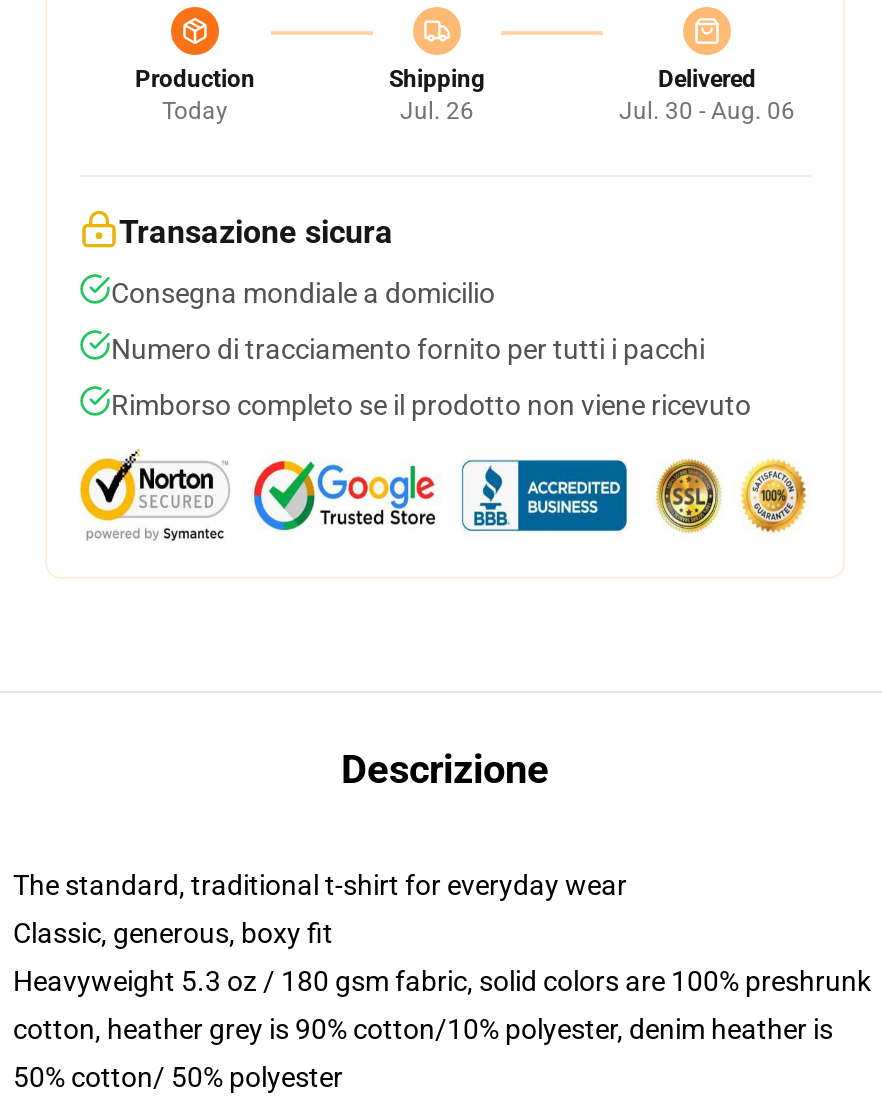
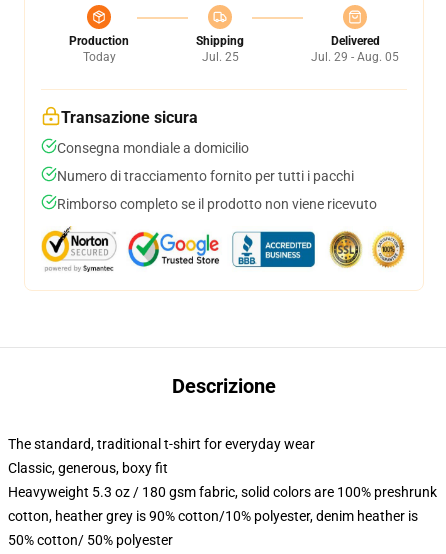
[400,97,474,125] Jul. 26 -> [201,50,238,64] Jul. 25
[619,97,795,125] Jul. 30 - Aug. 06 -> [311,50,399,64] Jul. 29 - Aug. 05

